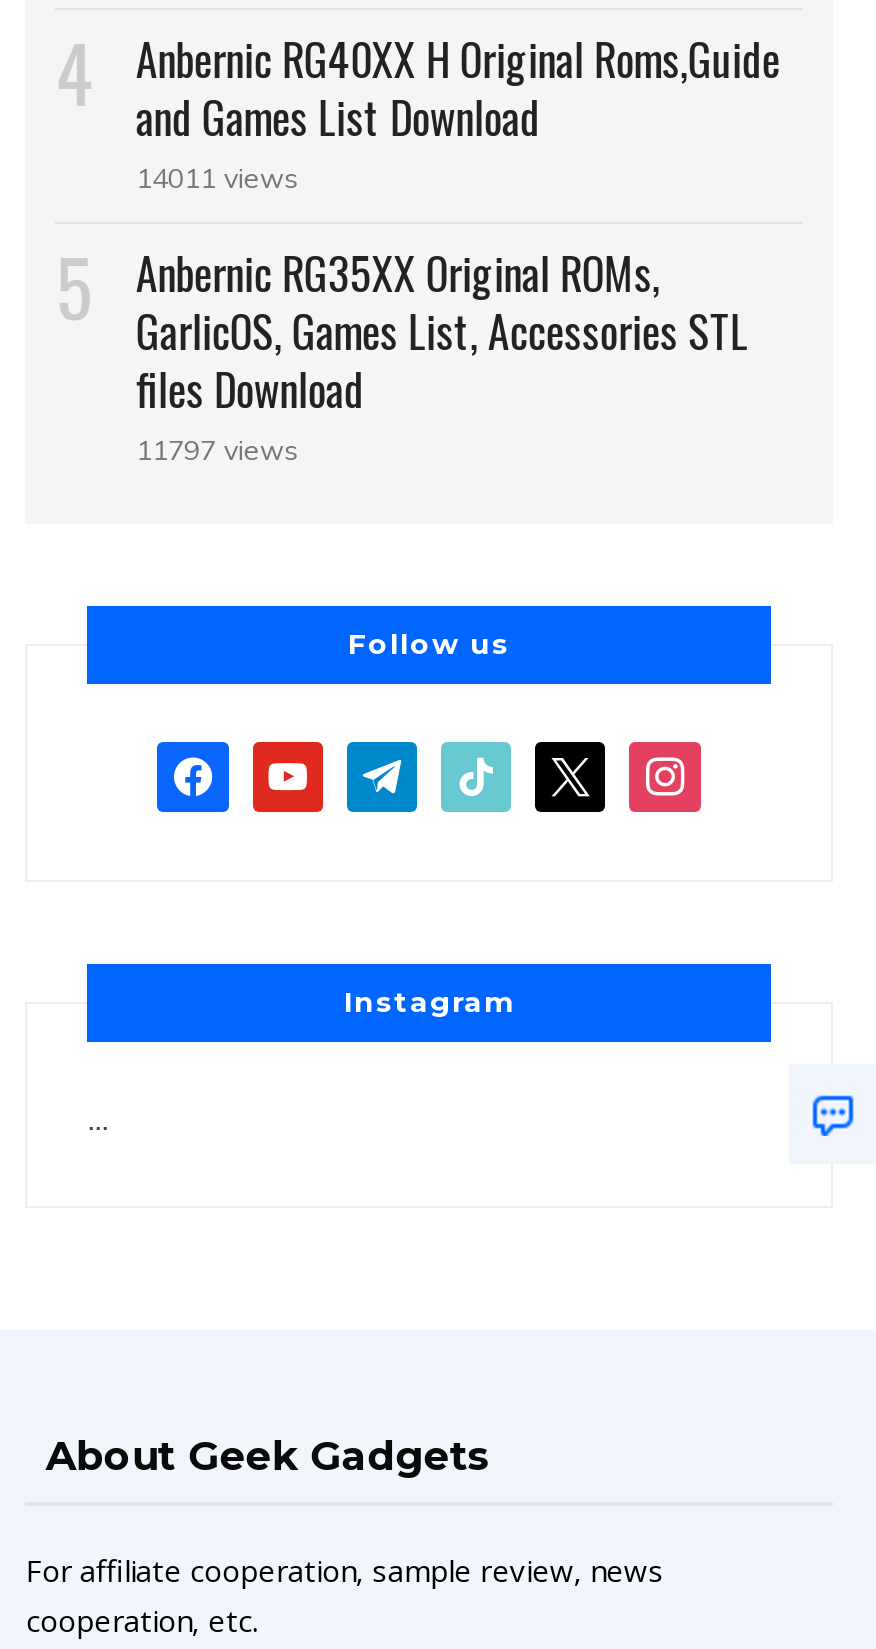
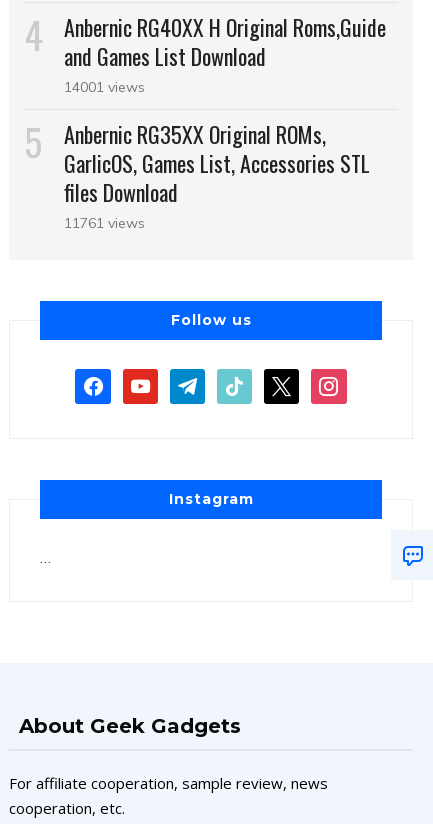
[136,159,298,195] 14011 views -> [64,78,145,96] 14001 views
[136,431,298,467] 11797 views -> [64,214,145,232] 11761 views

